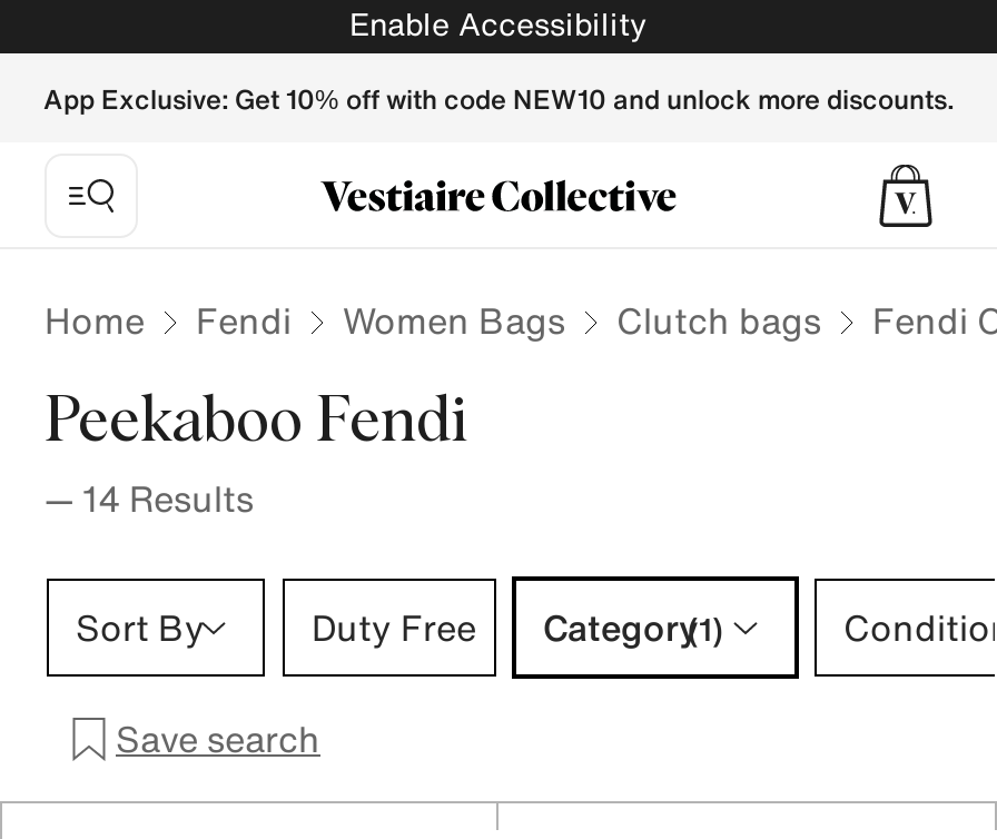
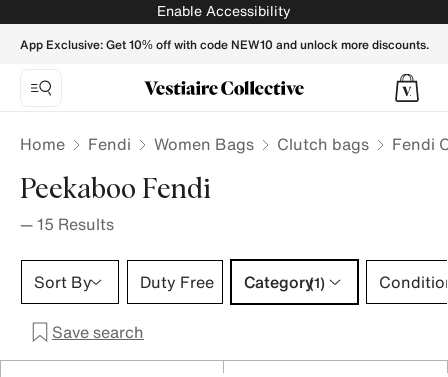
[45,472,254,525] — 14 Results -> [20,212,114,236] — 15 Results

